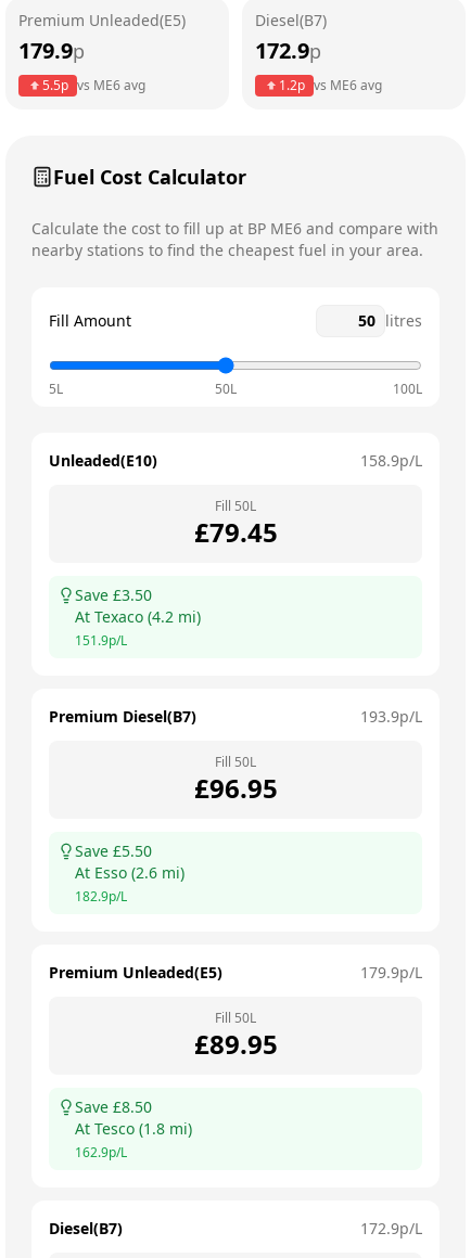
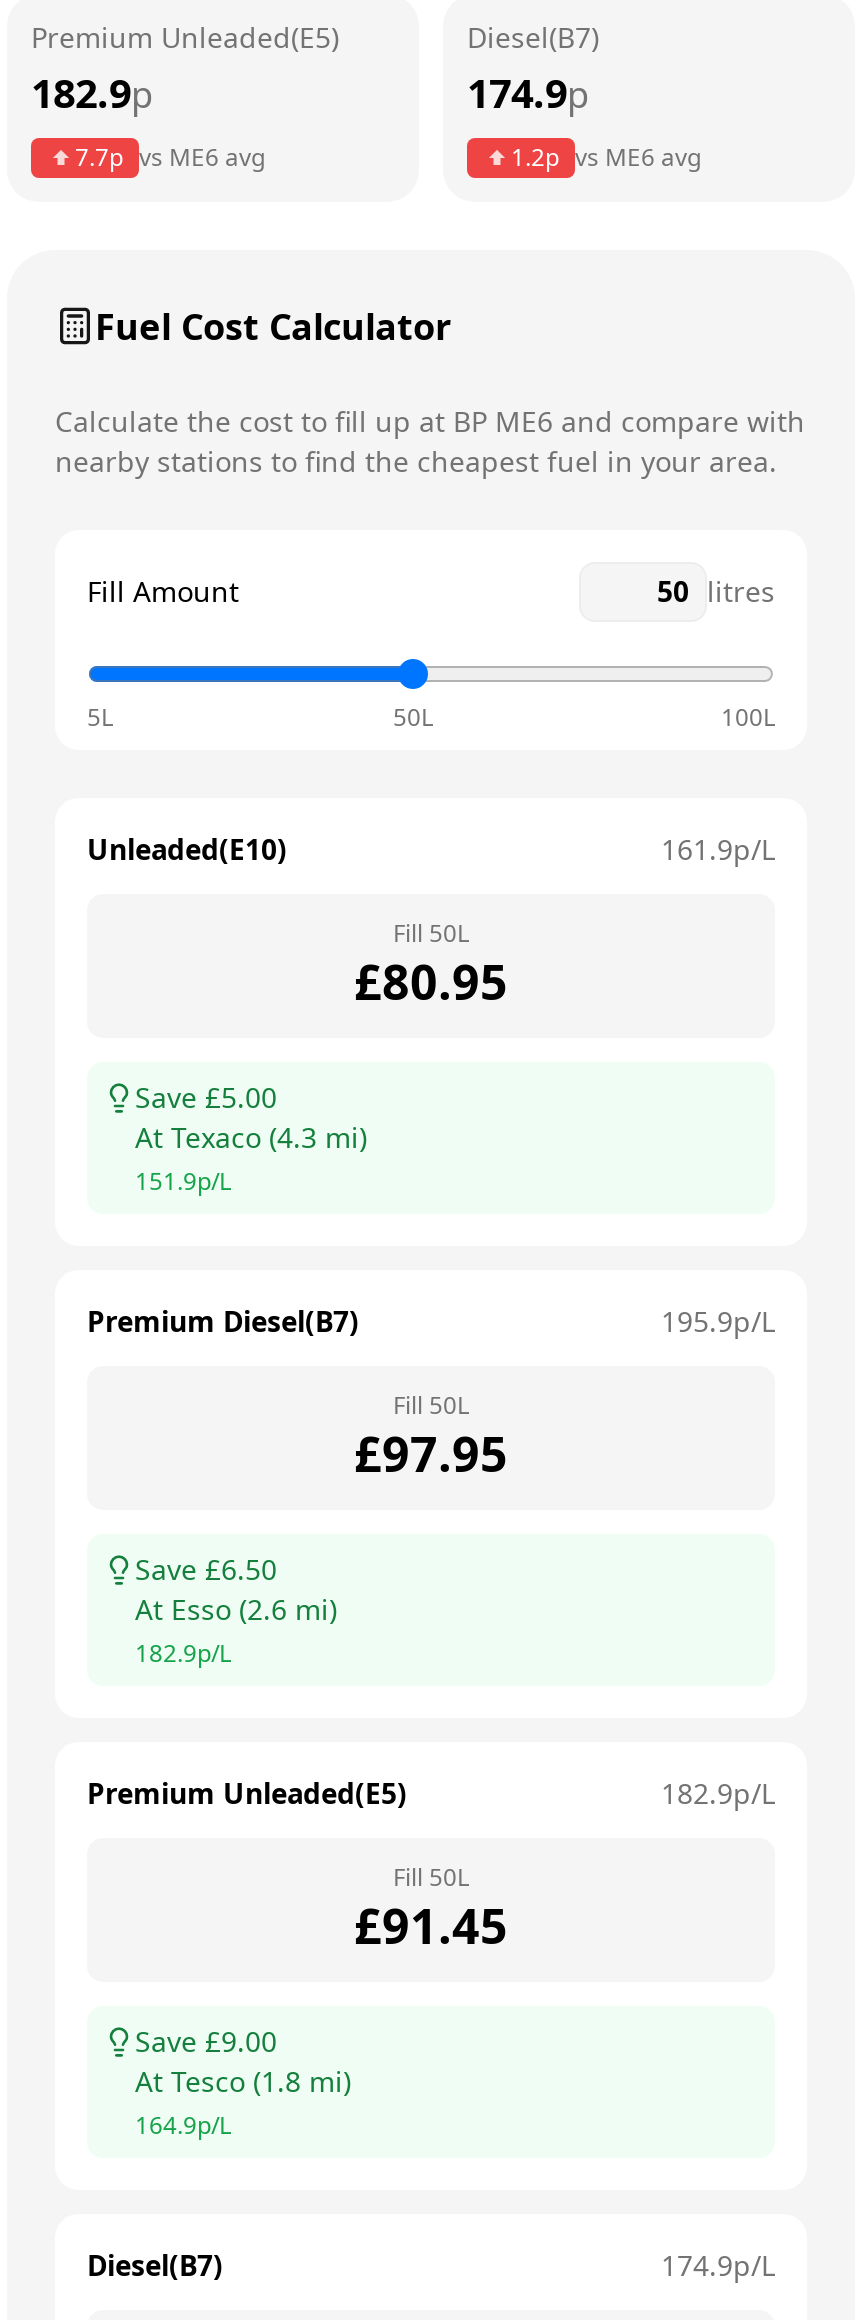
[18,36,85,65] 179.9p -> [31,66,153,120] 182.9p
[255,36,321,65] 172.9p -> [467,66,589,120] 174.9p
[42,76,145,94] 5.5p vs ME6 avg -> [75,140,265,174] 7.7p vs ME6 avg
[360,450,422,471] 158.9p/L -> [661,830,775,868] 161.9p/L
[194,514,277,550] £79.45 -> [354,948,508,1014] £80.95
[75,584,152,605] Save £3.50 -> [135,1078,277,1116] Save £5.00
[75,606,201,627] At Texaco (4.2 mi) -> [135,1118,367,1156] At Texaco (4.3 mi)
[360,706,422,726] 193.9p/L -> [661,1302,775,1340] 195.9p/L
[194,770,277,806] £96.95 -> [354,1420,508,1486] £97.95
[75,840,152,861] Save £5.50 -> [135,1550,277,1588] Save £6.50
[360,962,422,982] 179.9p/L -> [661,1774,775,1812] 182.9p/L
[194,1026,277,1062] £89.95 -> [354,1892,508,1958] £91.45
[75,1096,152,1117] Save £8.50 -> [135,2022,277,2060] Save £9.00
[75,1143,127,1161] 162.9p/L -> [135,2108,231,2142] 164.9p/L
[360,1218,422,1238] 172.9p/L -> [661,2246,775,2284] 174.9p/L

